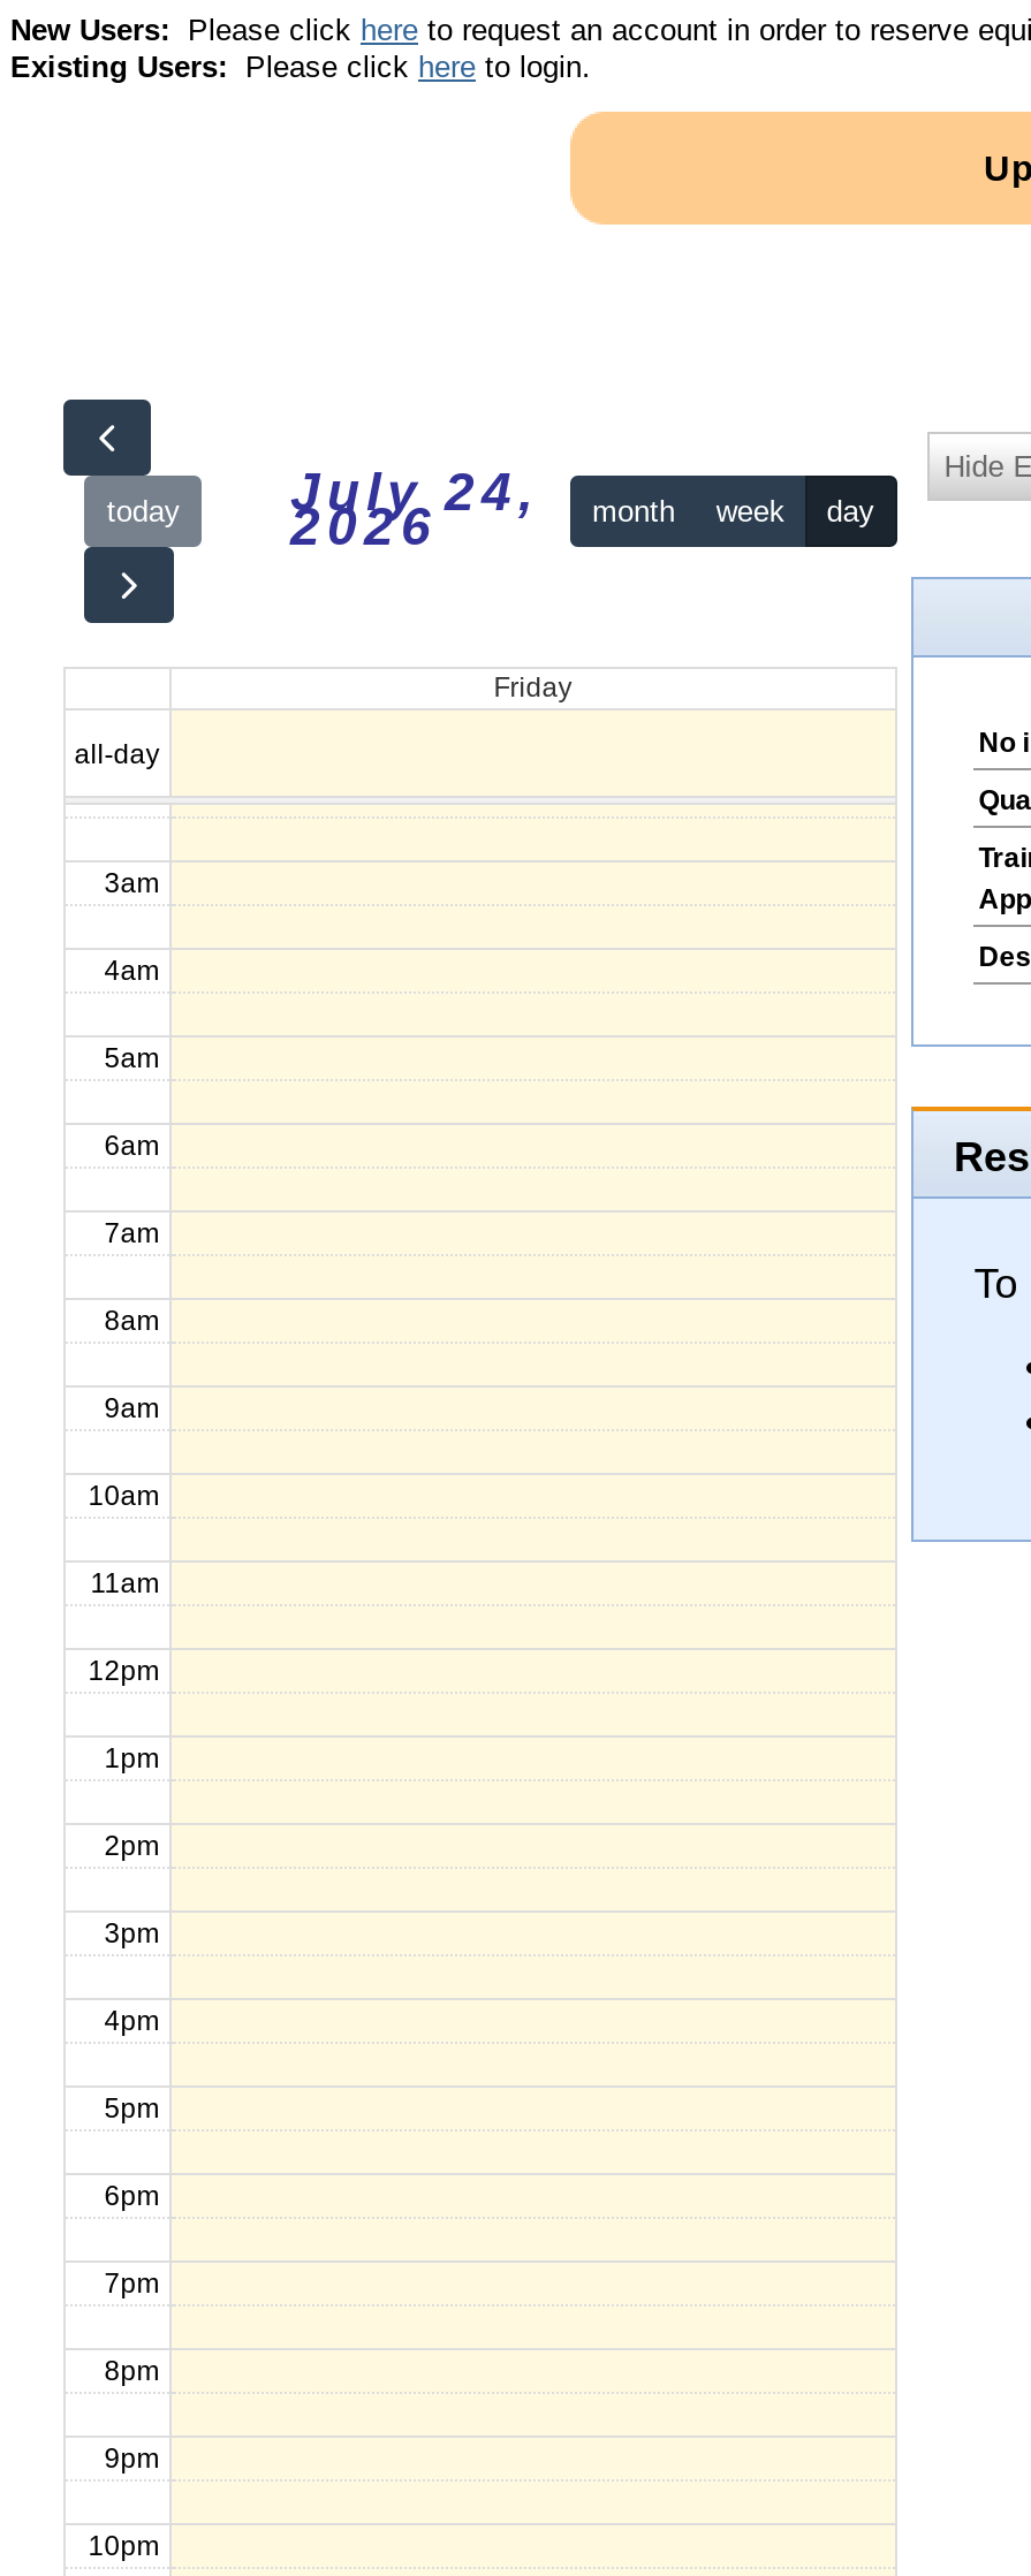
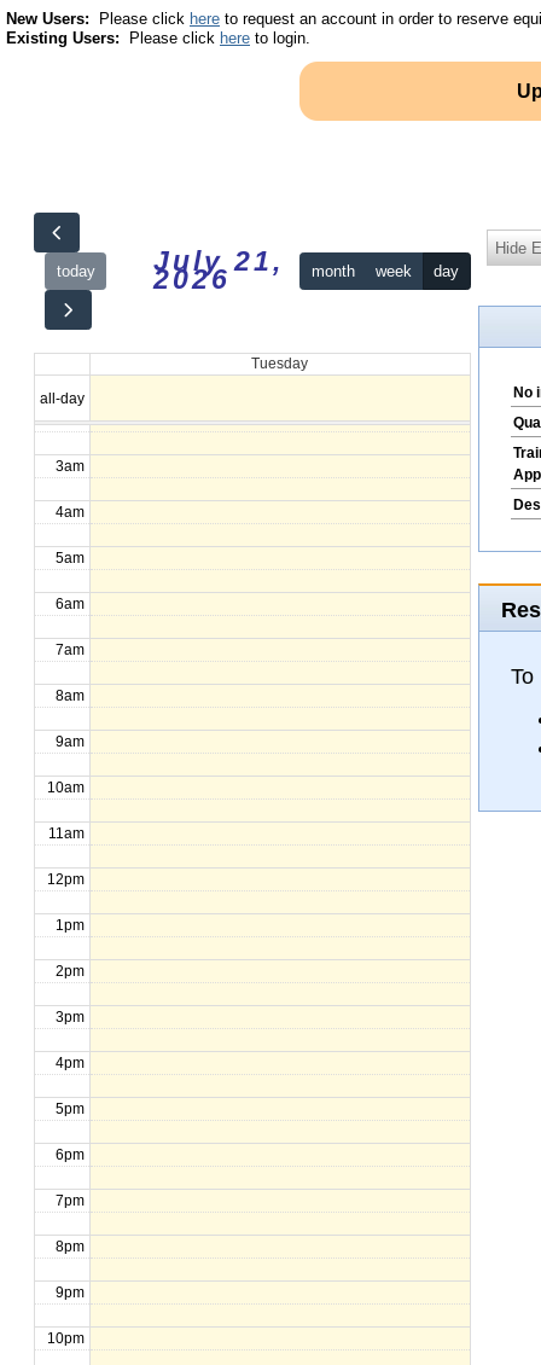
[290,463,875,528] July 24, month week day -> [153,246,459,280] July 21, month week day
[493,672,572,704] Friday -> [251,356,308,372] Tuesday

